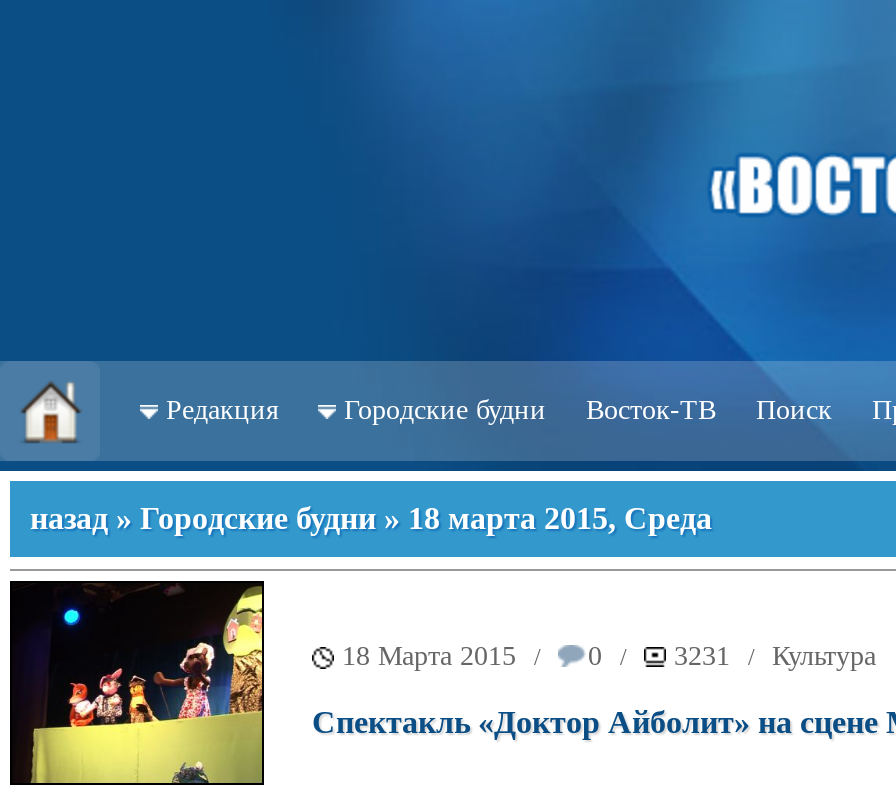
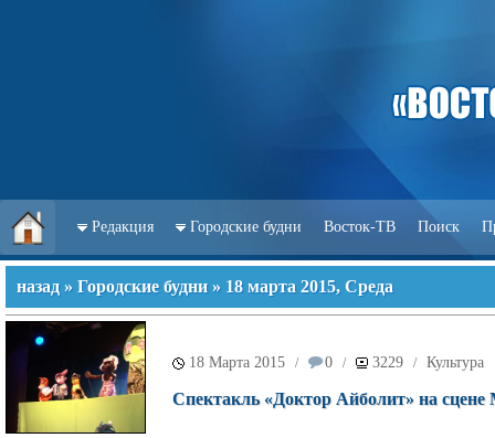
[342,641,876,671] 18 Марта 2015 / 0 / 3231 / Культура -> [189,354,484,371] 18 Марта 2015 / 0 / 3229 / Культура

